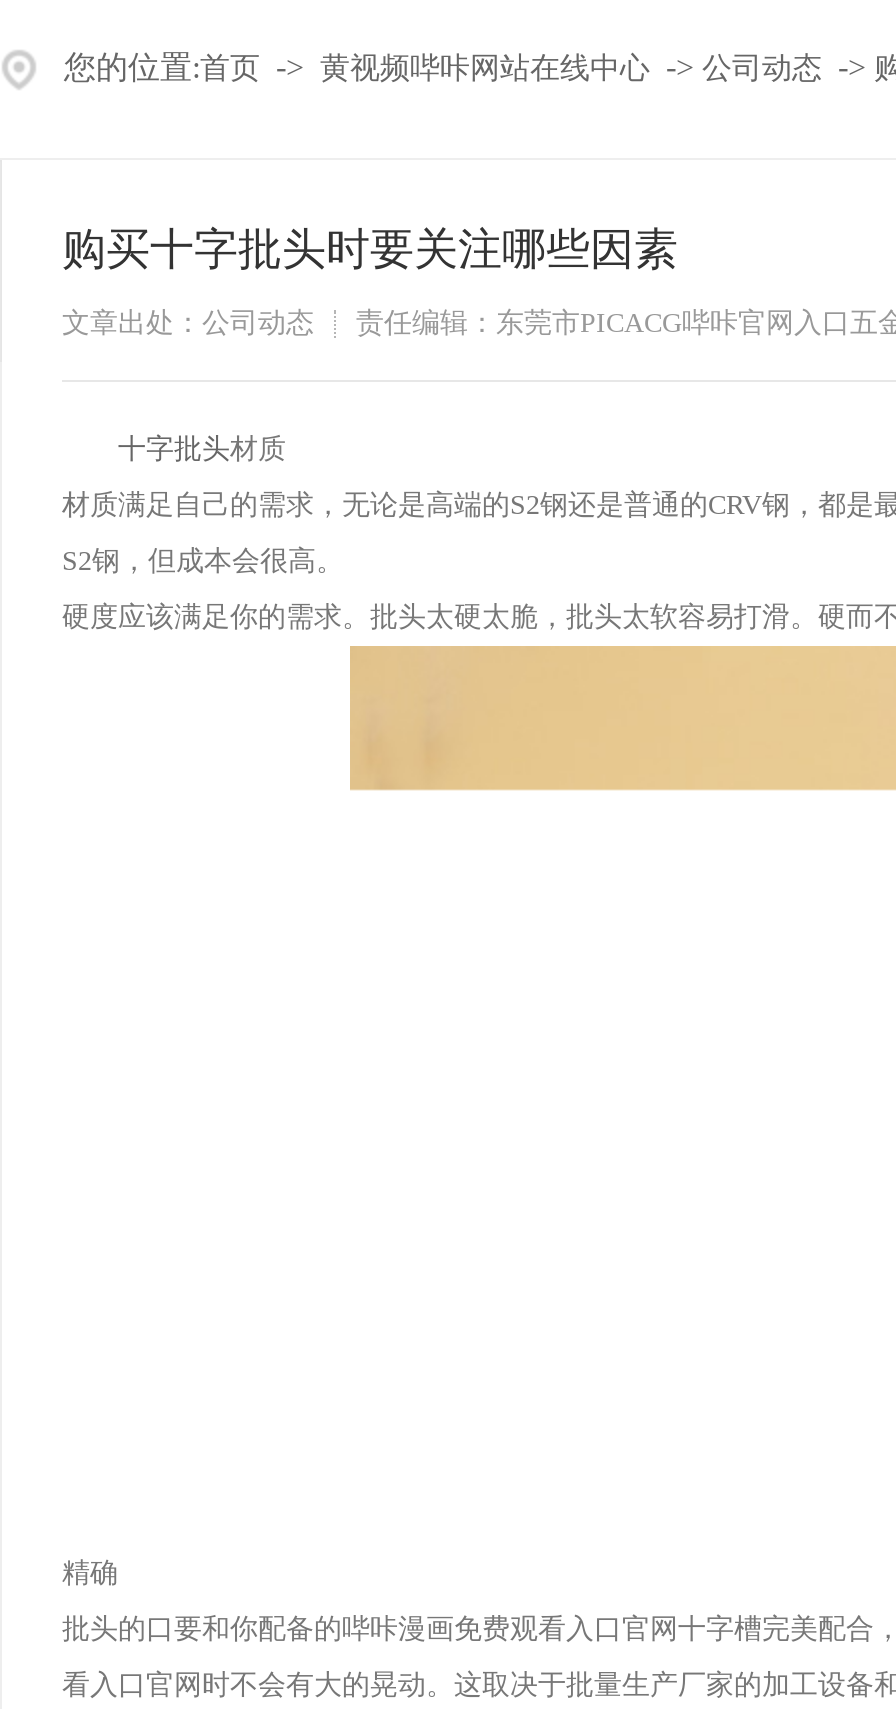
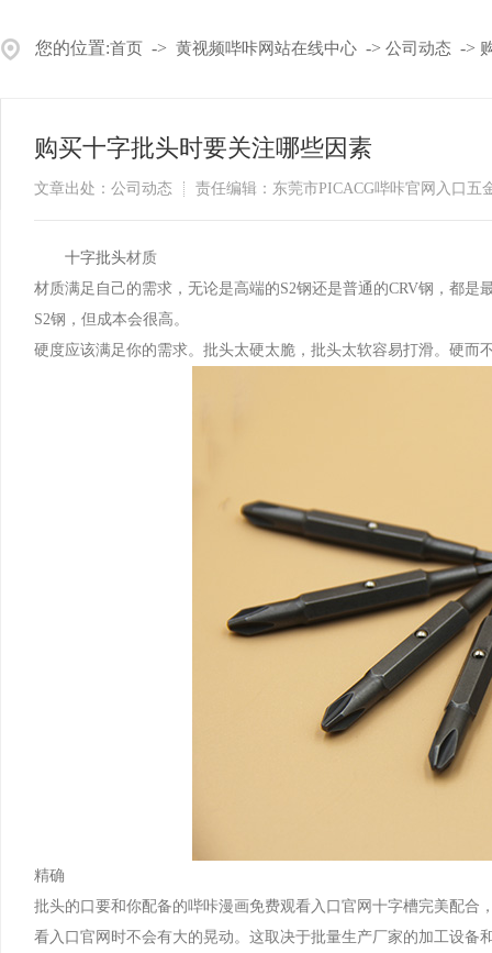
none -> [191,445,489,862] [image]

